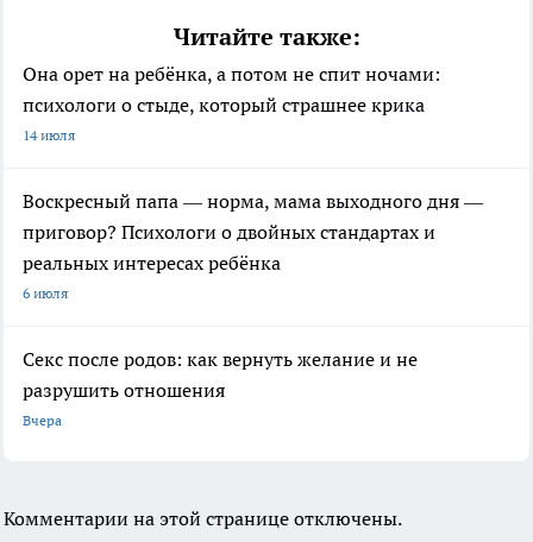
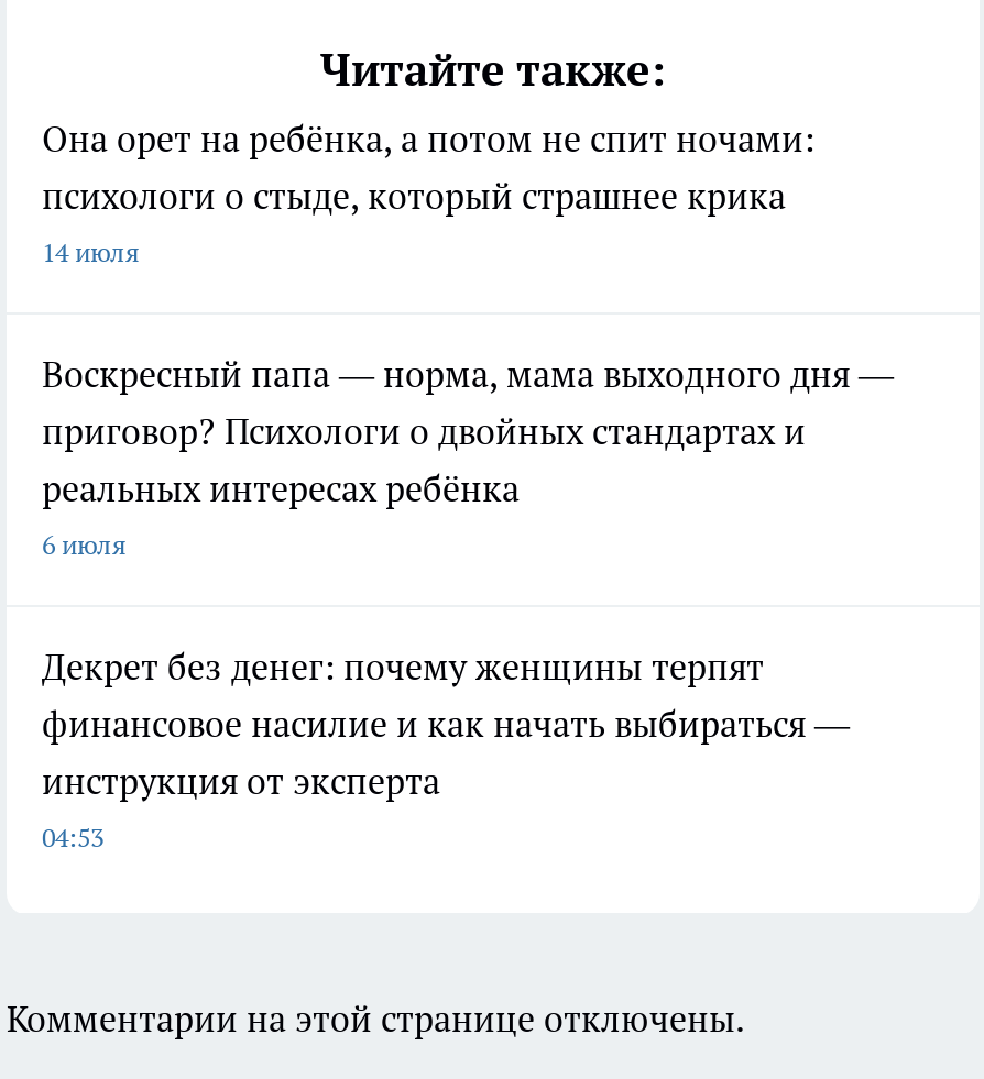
[23,347,418,429] Секс после родов: как вернуть желание и не | разрушить отношения | Вчера -> [42,645,850,854] Декрет без денег: почему женщины терпят | финансовое насилие и как начать выбираться — | инструкция от эксперта | 04:53

